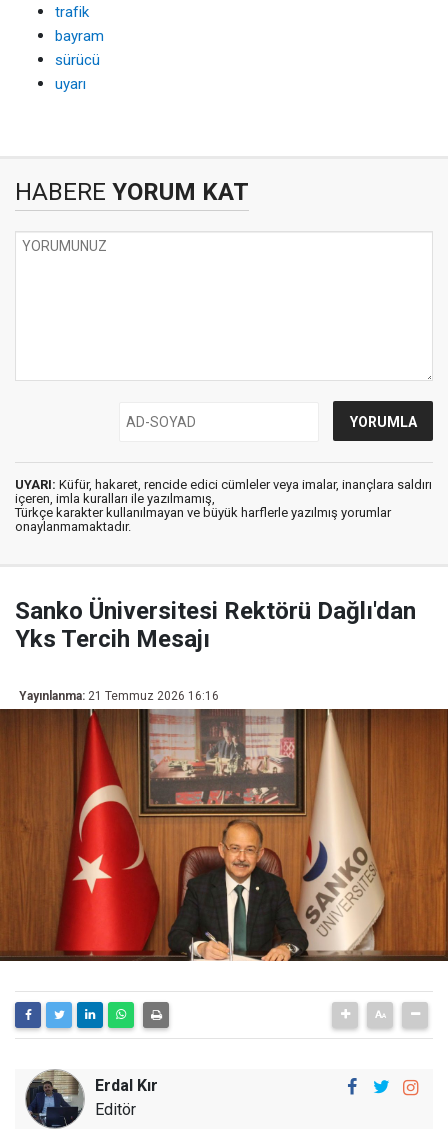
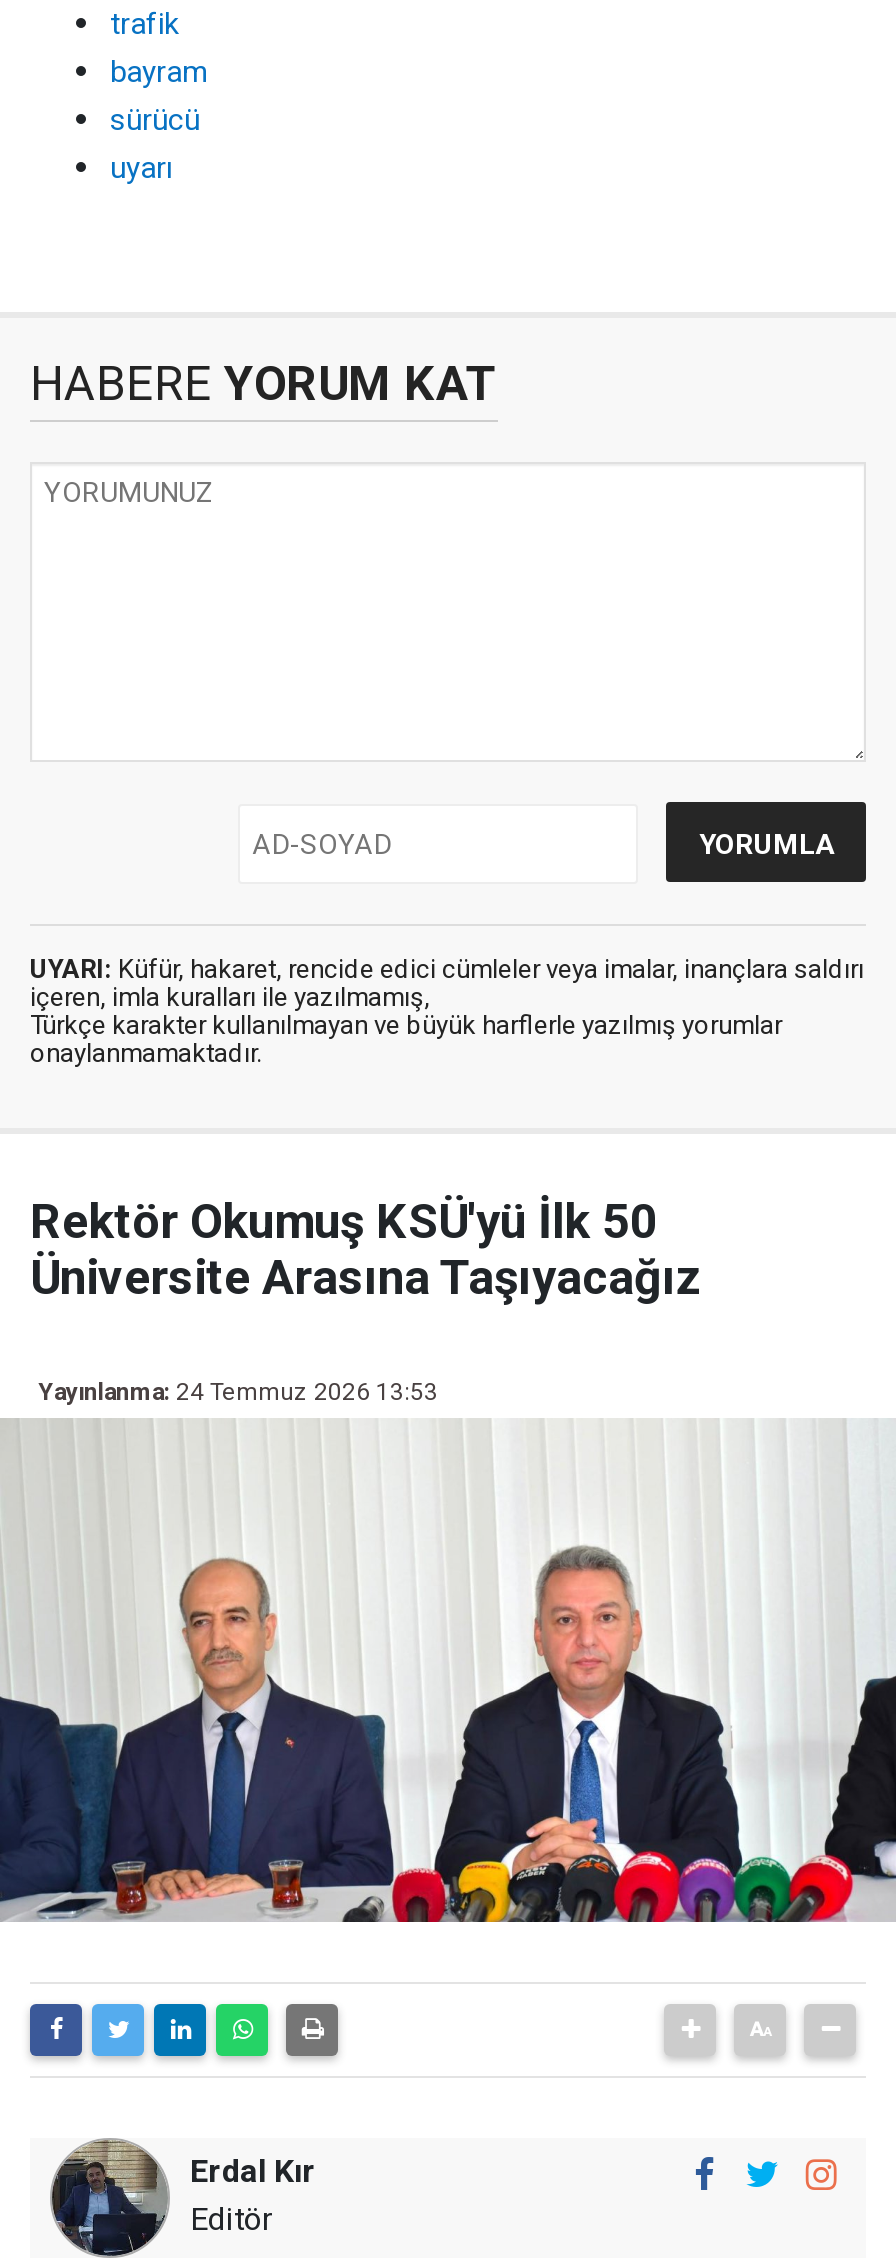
[15,597,416,653] Sanko Üniversitesi Rektörü Dağlı'dan | Yks Tercih Mesajı -> [30,1194,702,1306] Rektör Okumuş KSÜ'yü İlk 50 | Üniversite Arasına Taşıyacağız
[19,689,219,703] Yayınlanma: 21 Temmuz 2026 16:16 -> [38,1378,438,1406] Yayınlanma: 24 Temmuz 2026 13:53
[3,708,445,962] [image] -> [6,1418,890,1924] [image]

